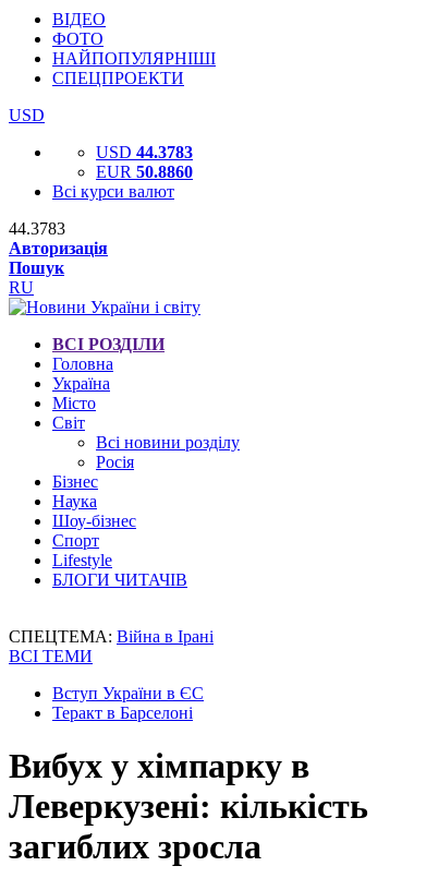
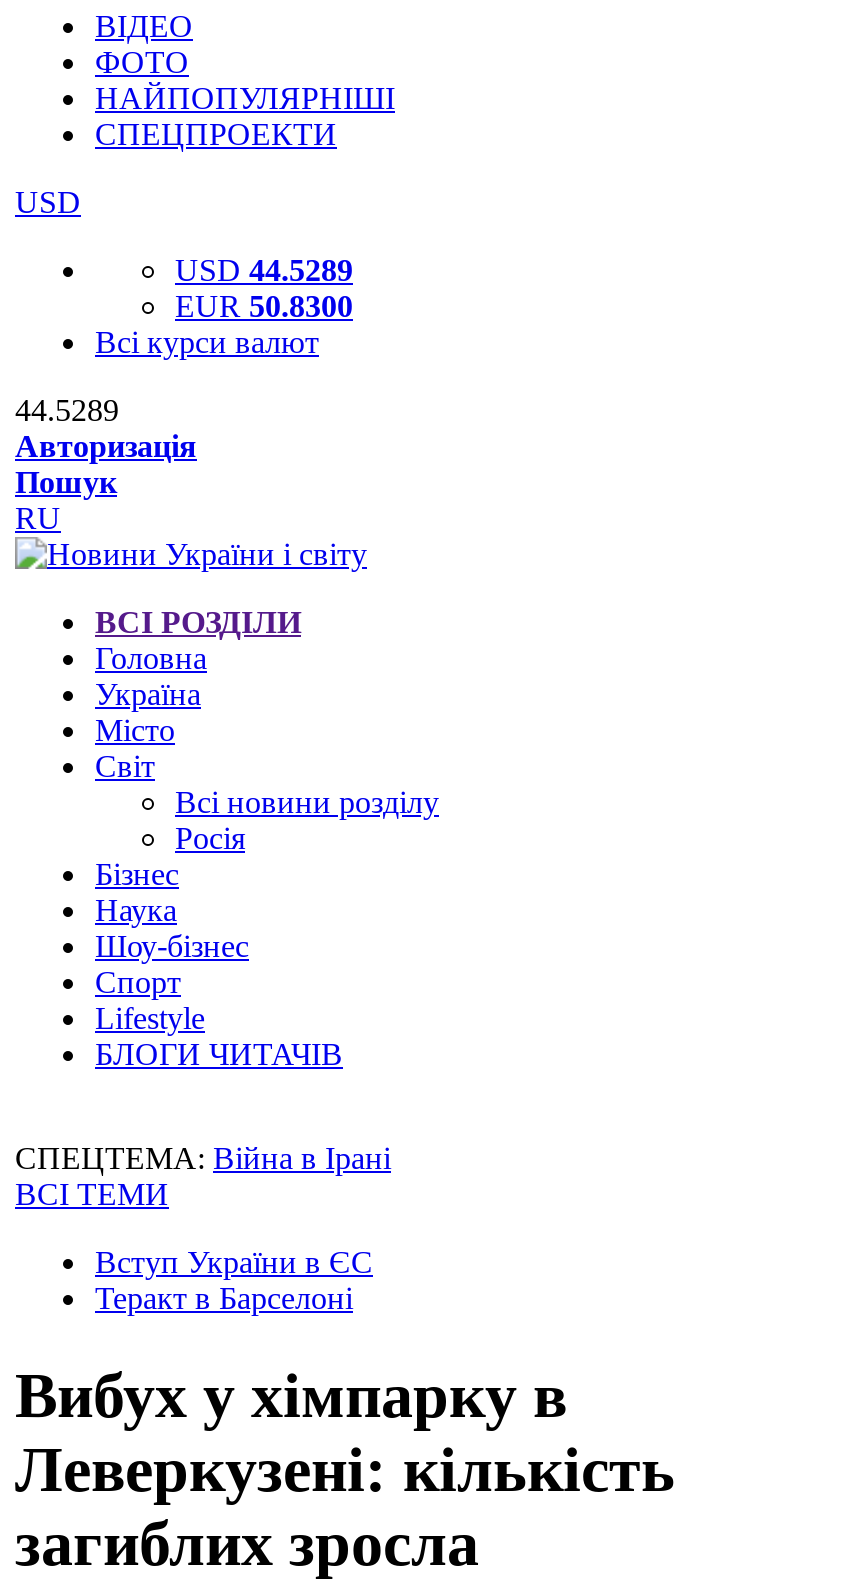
[96,143,193,161] USD 44.3783 -> [175,253,353,287] USD 44.5289
[96,163,193,181] EUR 50.8860 -> [175,289,353,323] EUR 50.8300
[9,219,65,238] 44.3783 -> [15,393,119,427] 44.5289

